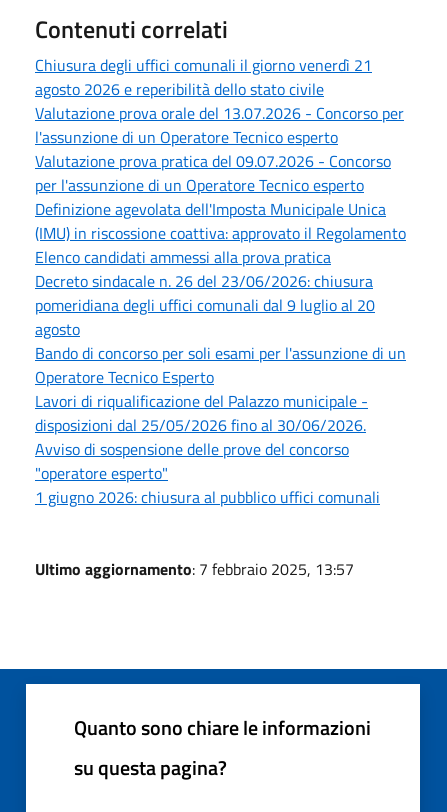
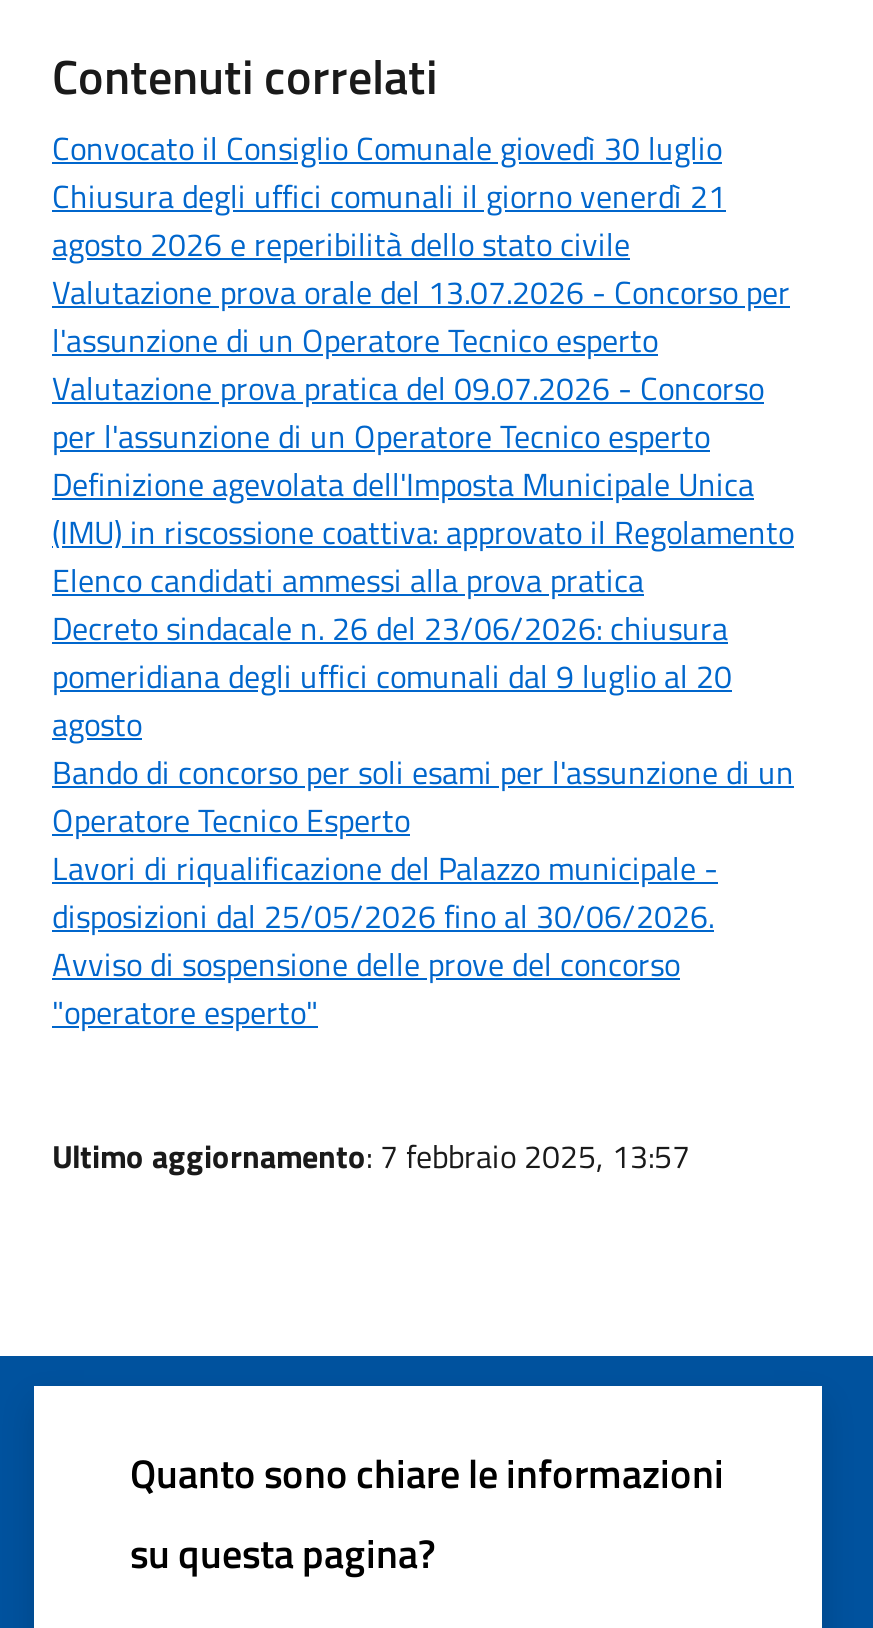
none -> [52,123,722,171] Convocato il Consiglio Comunale giovedì 30 luglio
moved [35,53,406,485] -> [52,171,794,1035]: Chiusura degli uffici comunali il giorno venerdì 21 | agosto 2026 e reperibilità dello stato civile | Valutazione prova orale del 13.07.2026 - Concorso per | ... | Avviso di sospensione delle prove del concorso | "operatore esperto"
[35,485,380,509] 1 giugno 2026: chiusura al pubblico uffici comunali -> none

